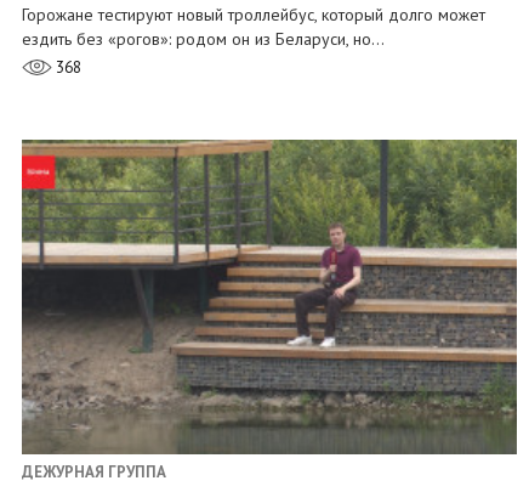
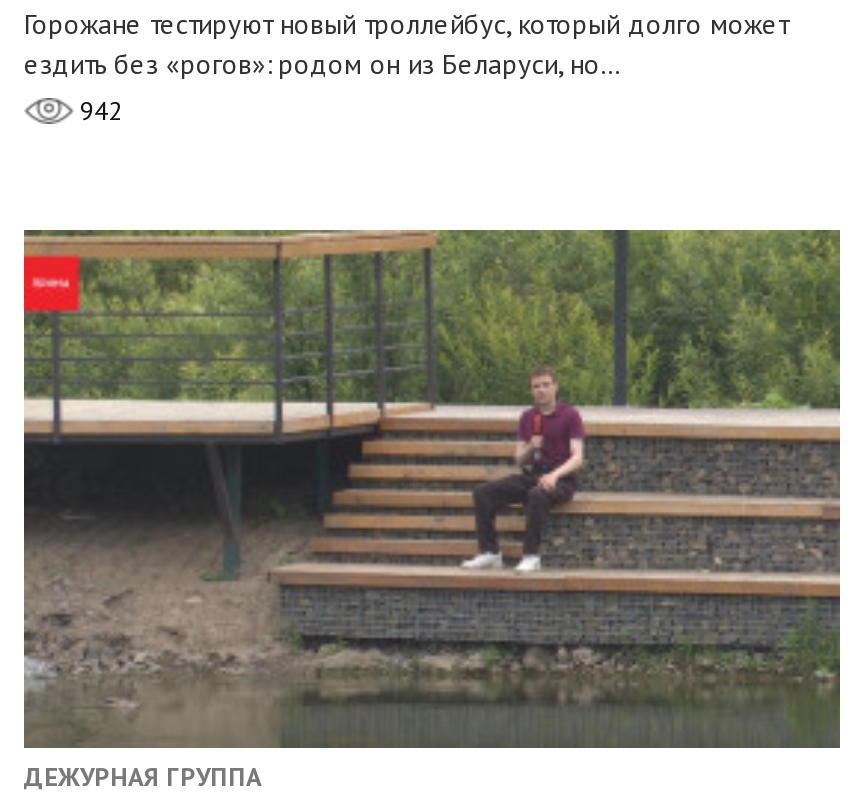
[52,58,81,78] 368 -> [74,95,122,129] 942

